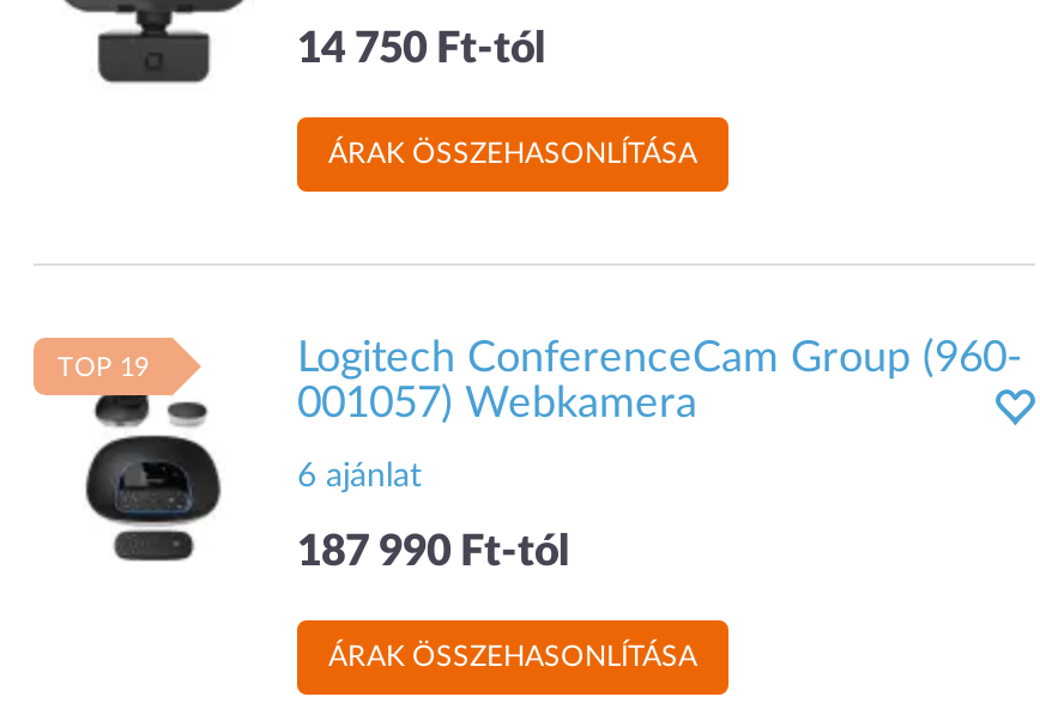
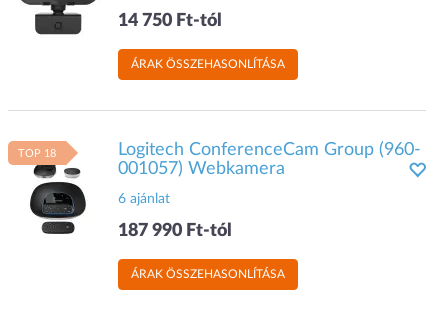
[58,355,149,381] TOP 19 -> [18,148,56,159] TOP 18

